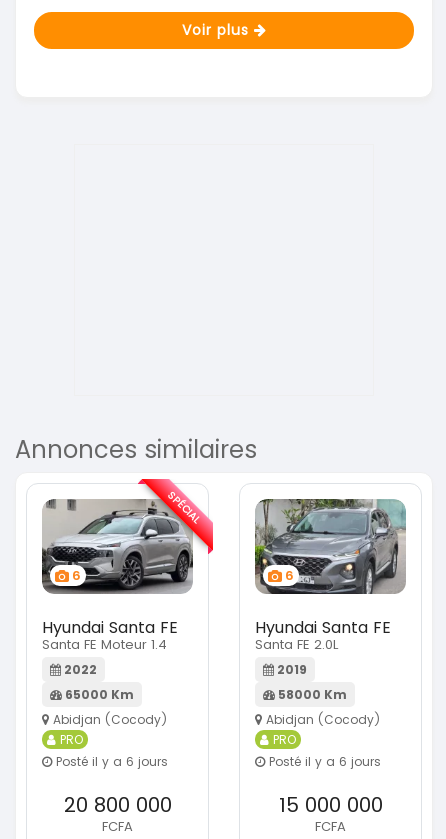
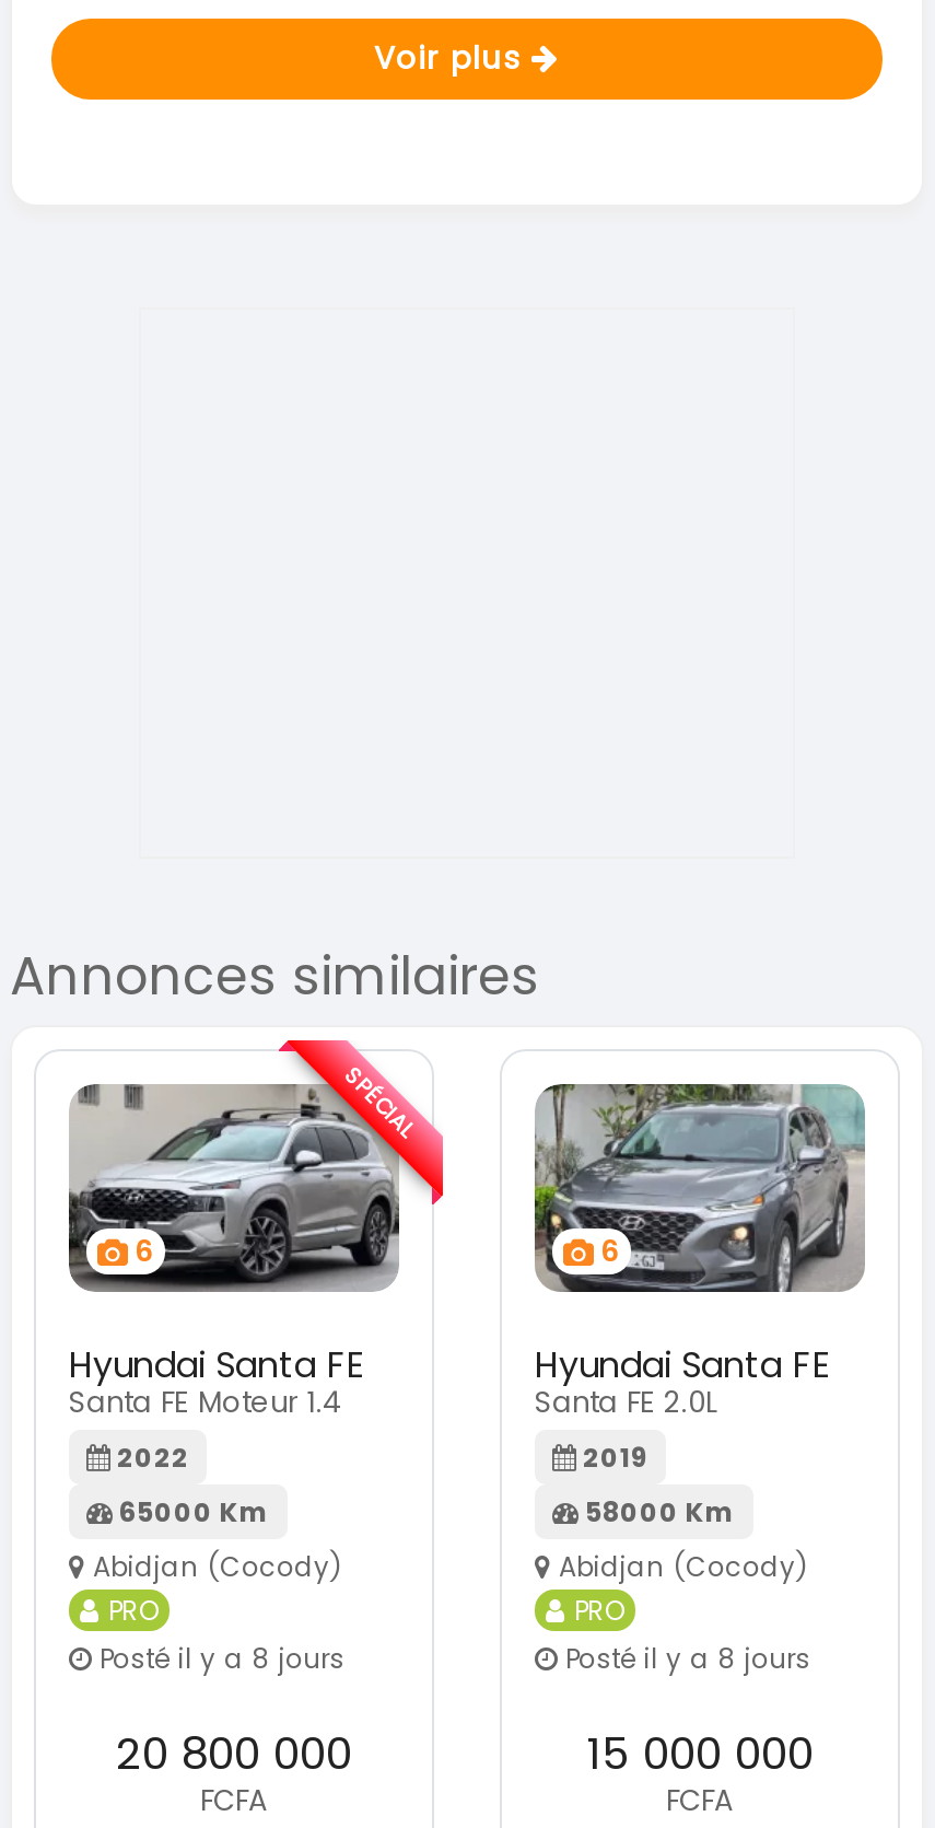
[52,753,168,770] Posté il y a 6 jours -> [91,1639,344,1676] Posté il y a 8 jours
[265,753,381,770] Posté il y a 6 jours -> [557,1639,810,1677] Posté il y a 8 jours

